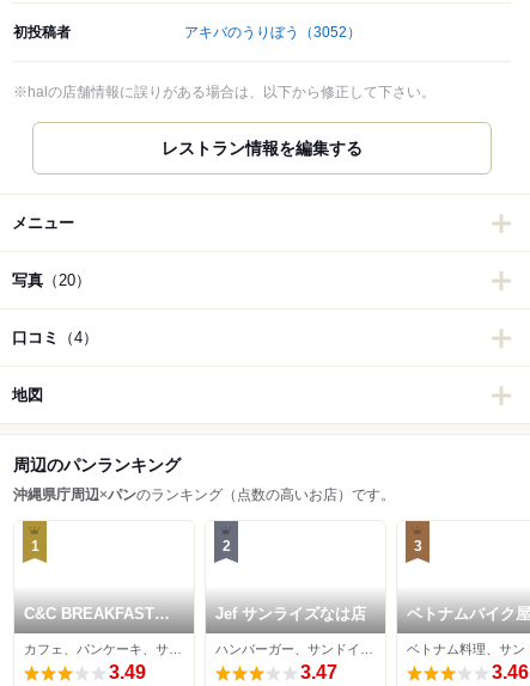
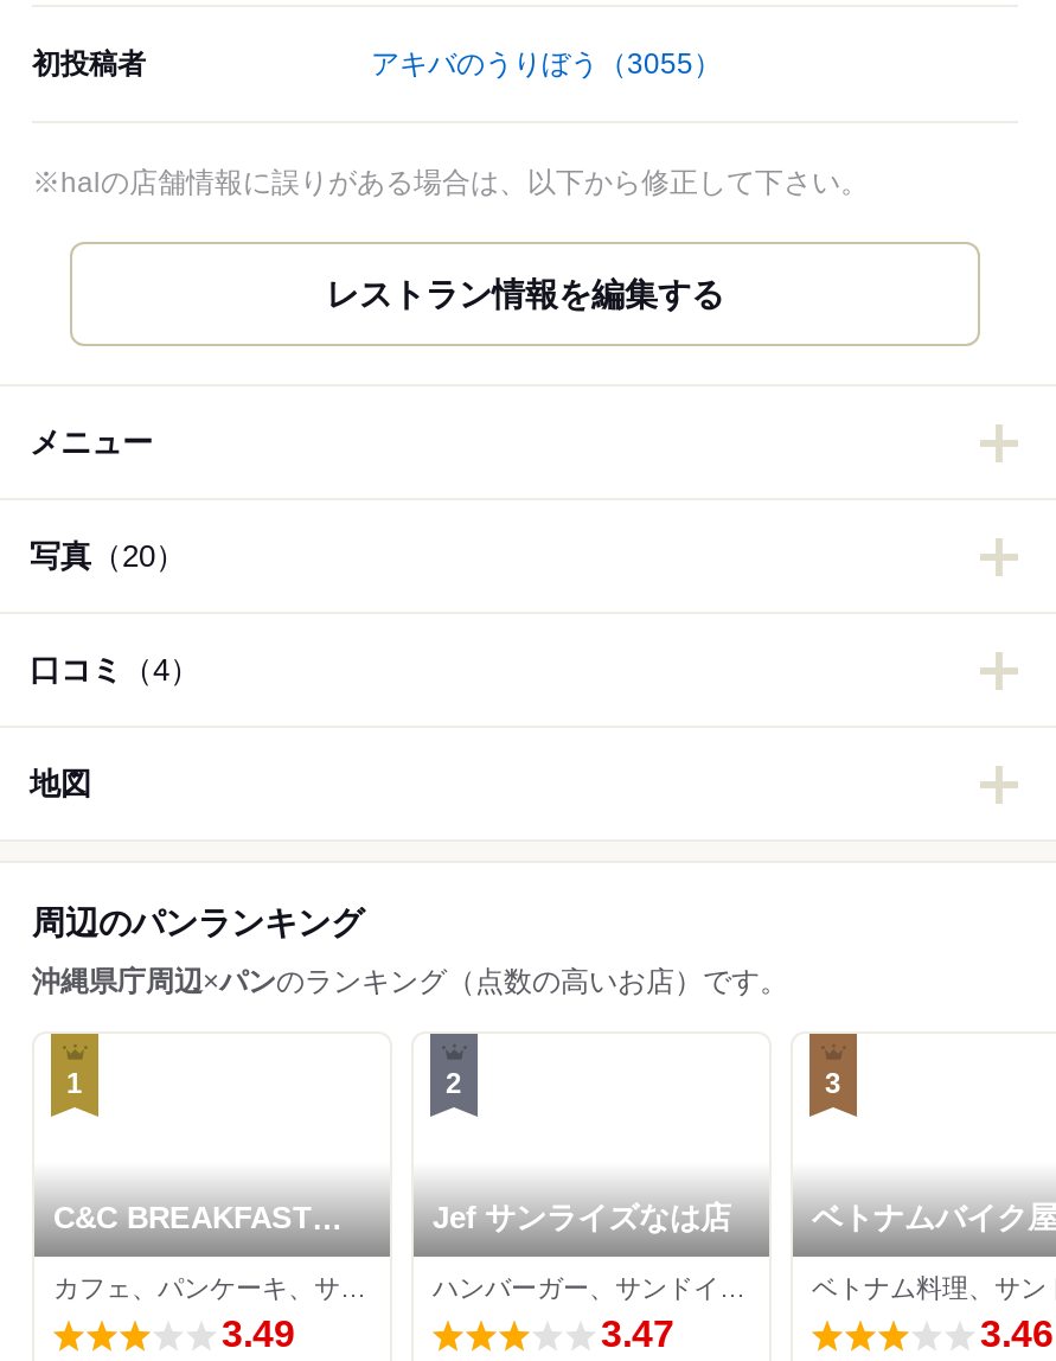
[184,24,361,41] アキバのうりぼう（3052） -> [371,48,722,81] アキバのうりぼう（3055）

